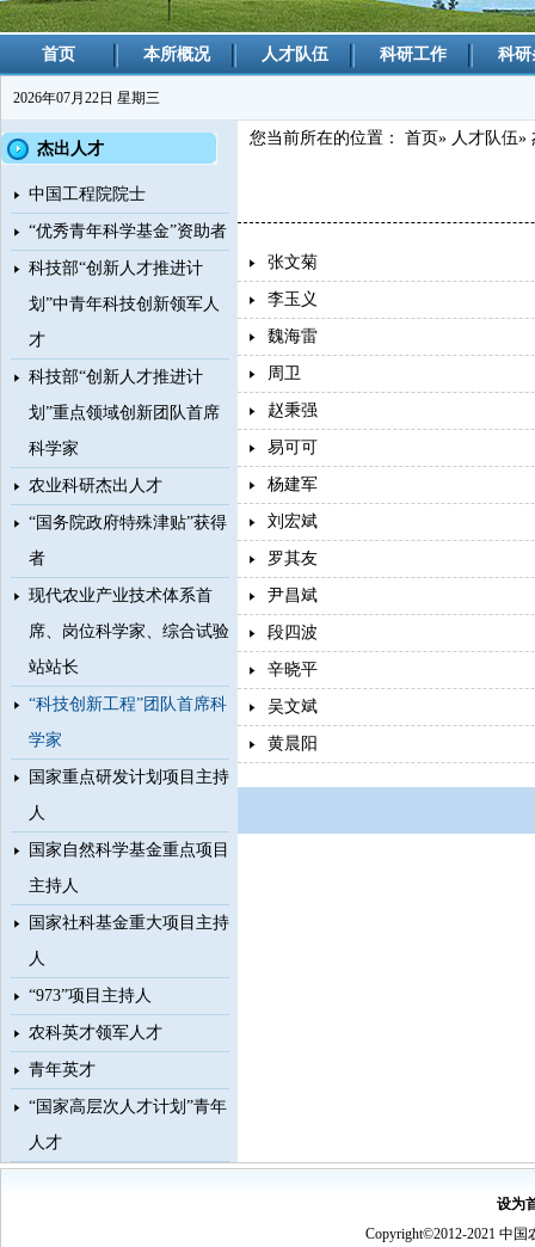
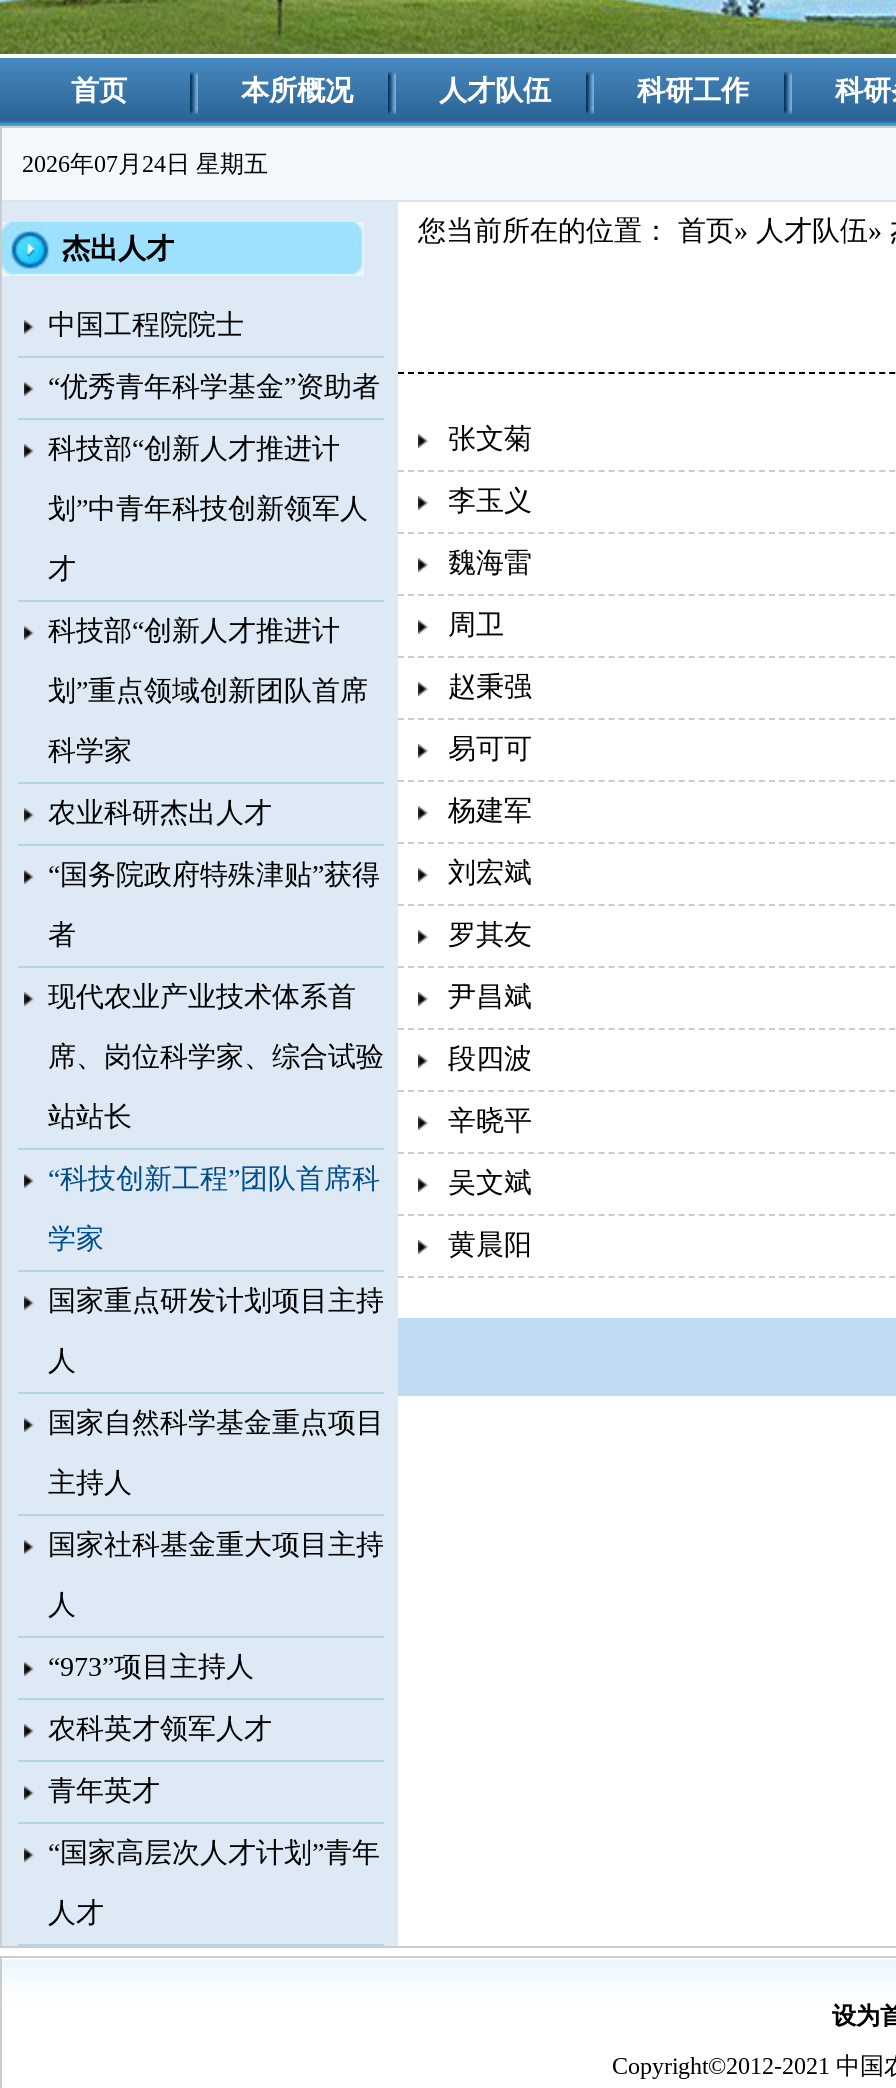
[13,90,160,106] 2026年07月22日 星期三 -> [22,150,268,178] 2026年07月24日 星期五

